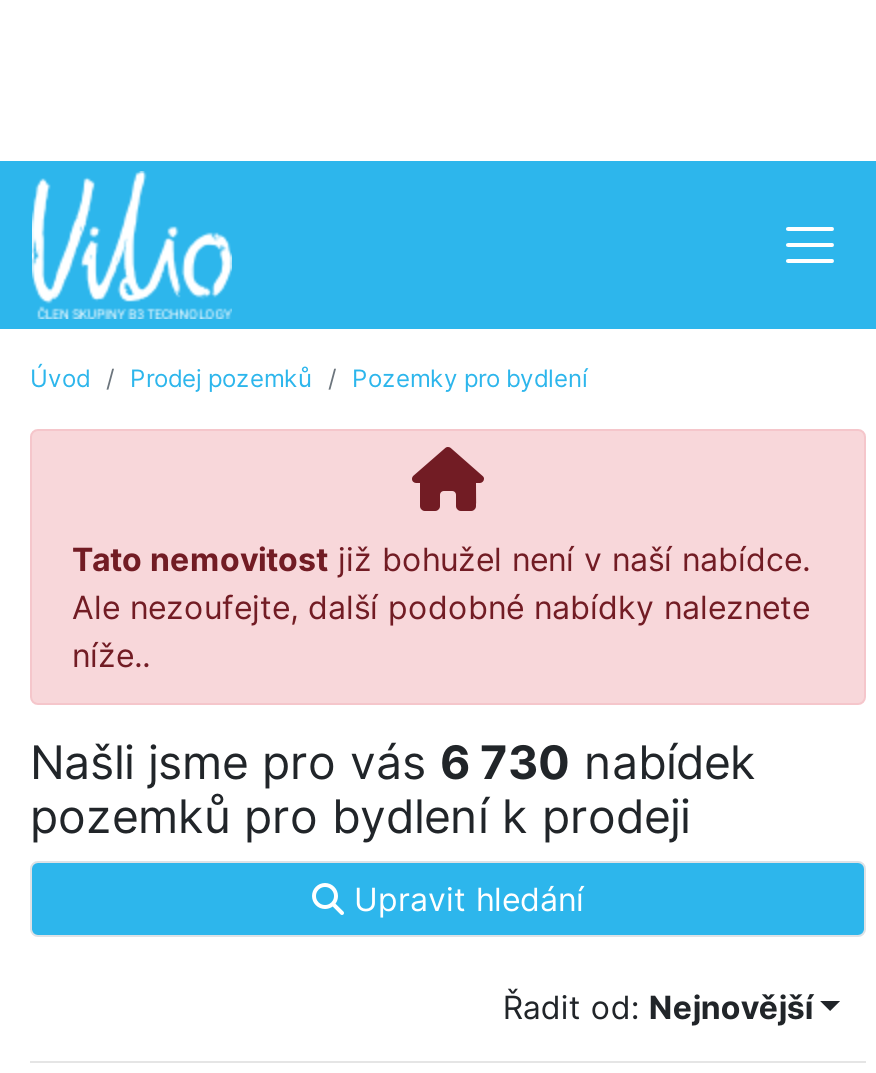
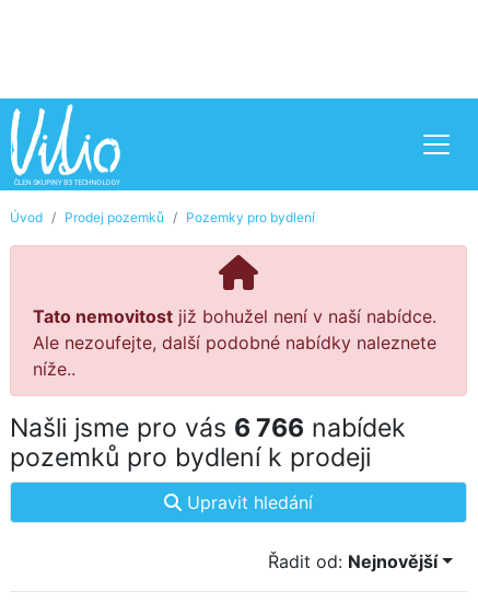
[30,735,756,791] Našli jsme pro vás 6 730 nabídek -> [10,413,406,443] Našli jsme pro vás 6 766 nabídek

